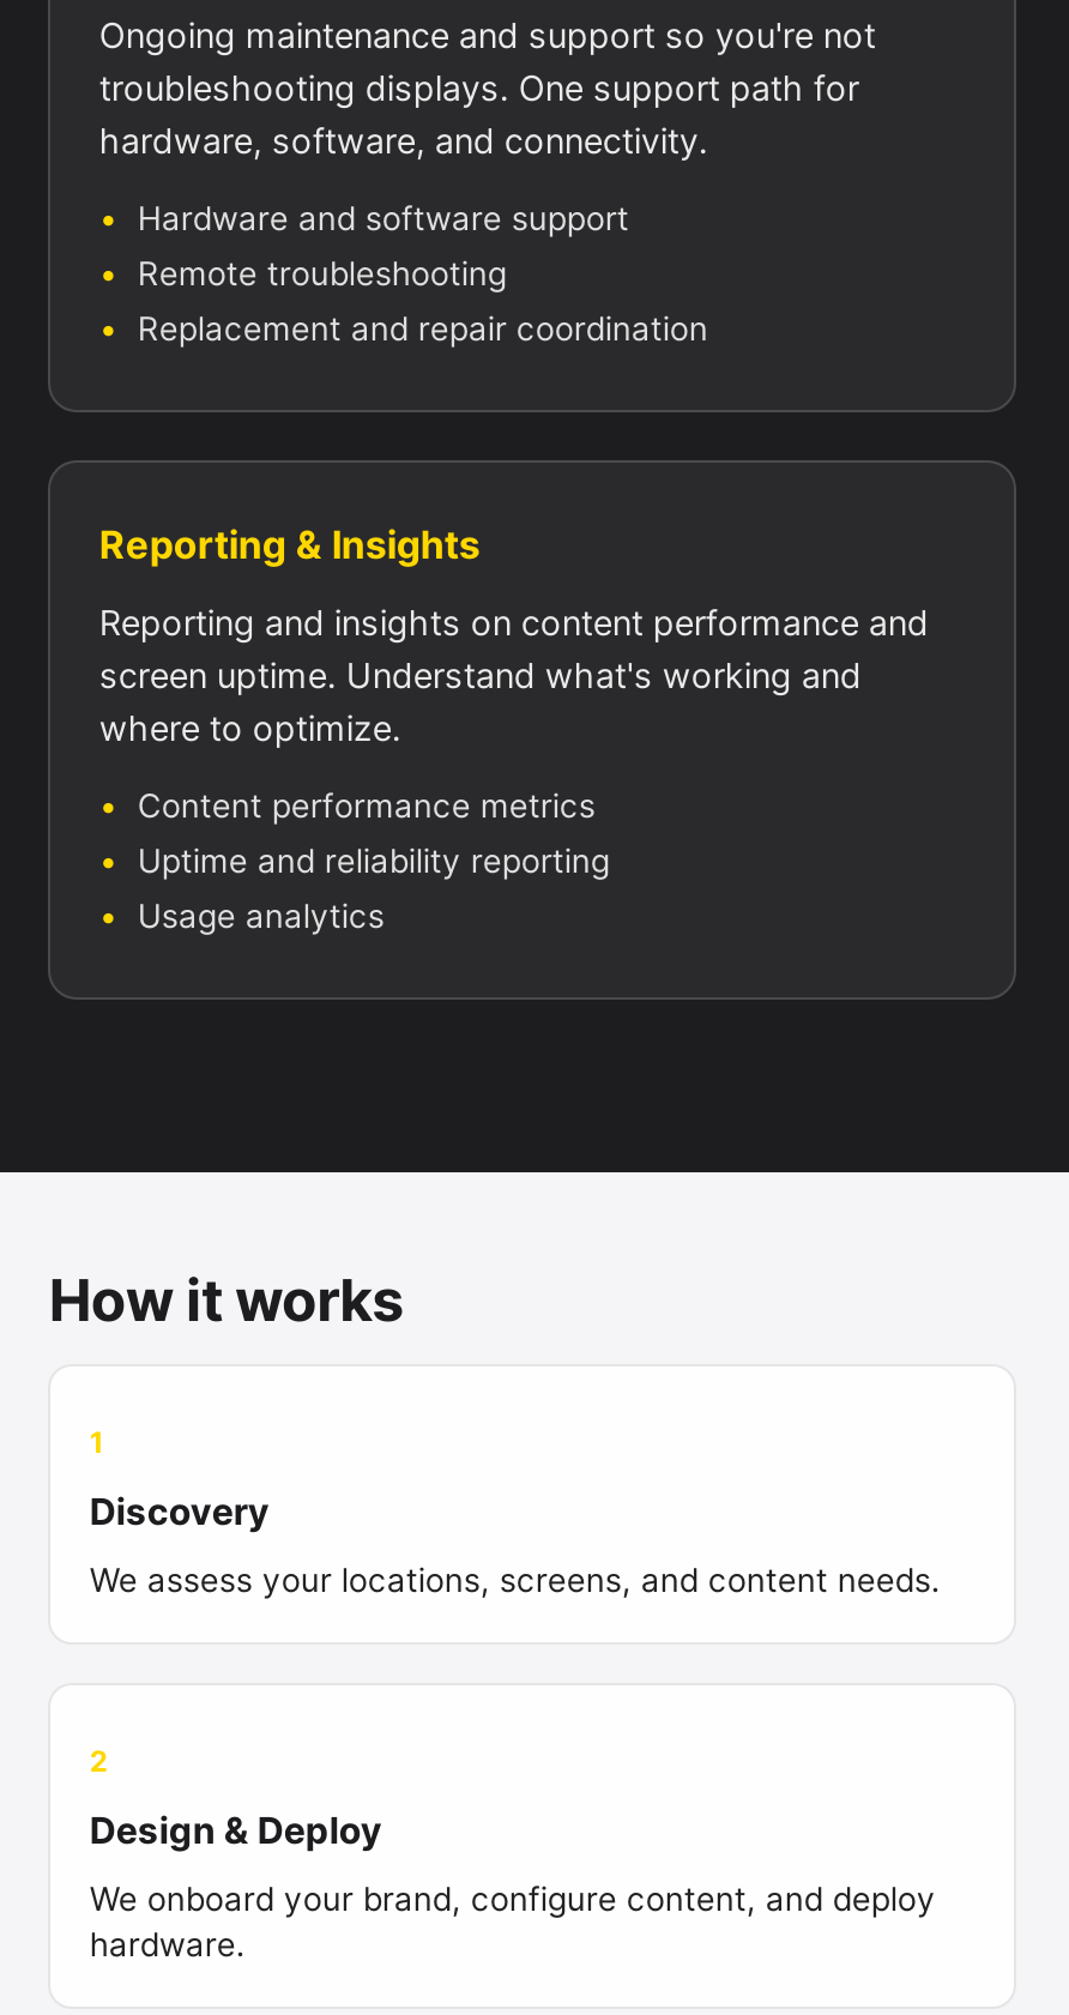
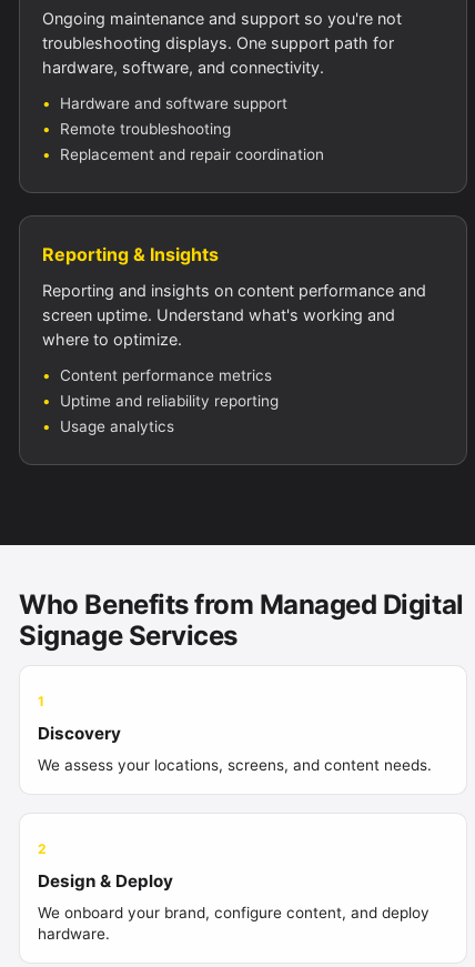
[49,1265,402,1334] How it works -> [19,588,463,651] Who Benefits from Managed Digital | Signage Services

